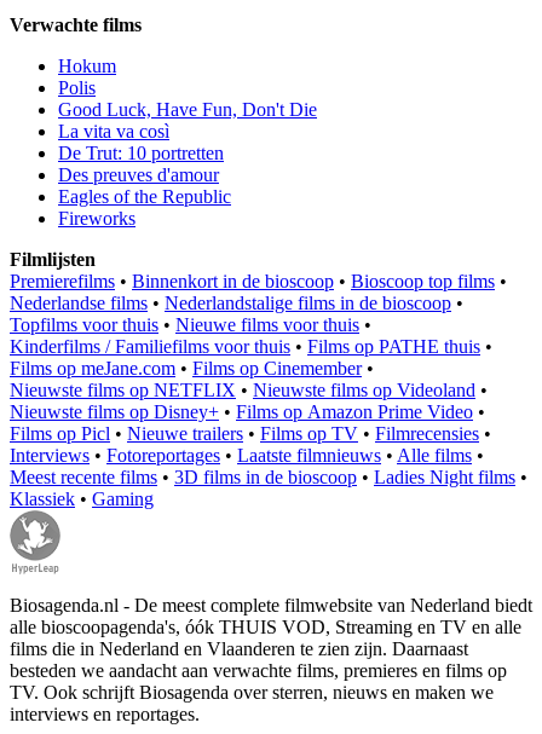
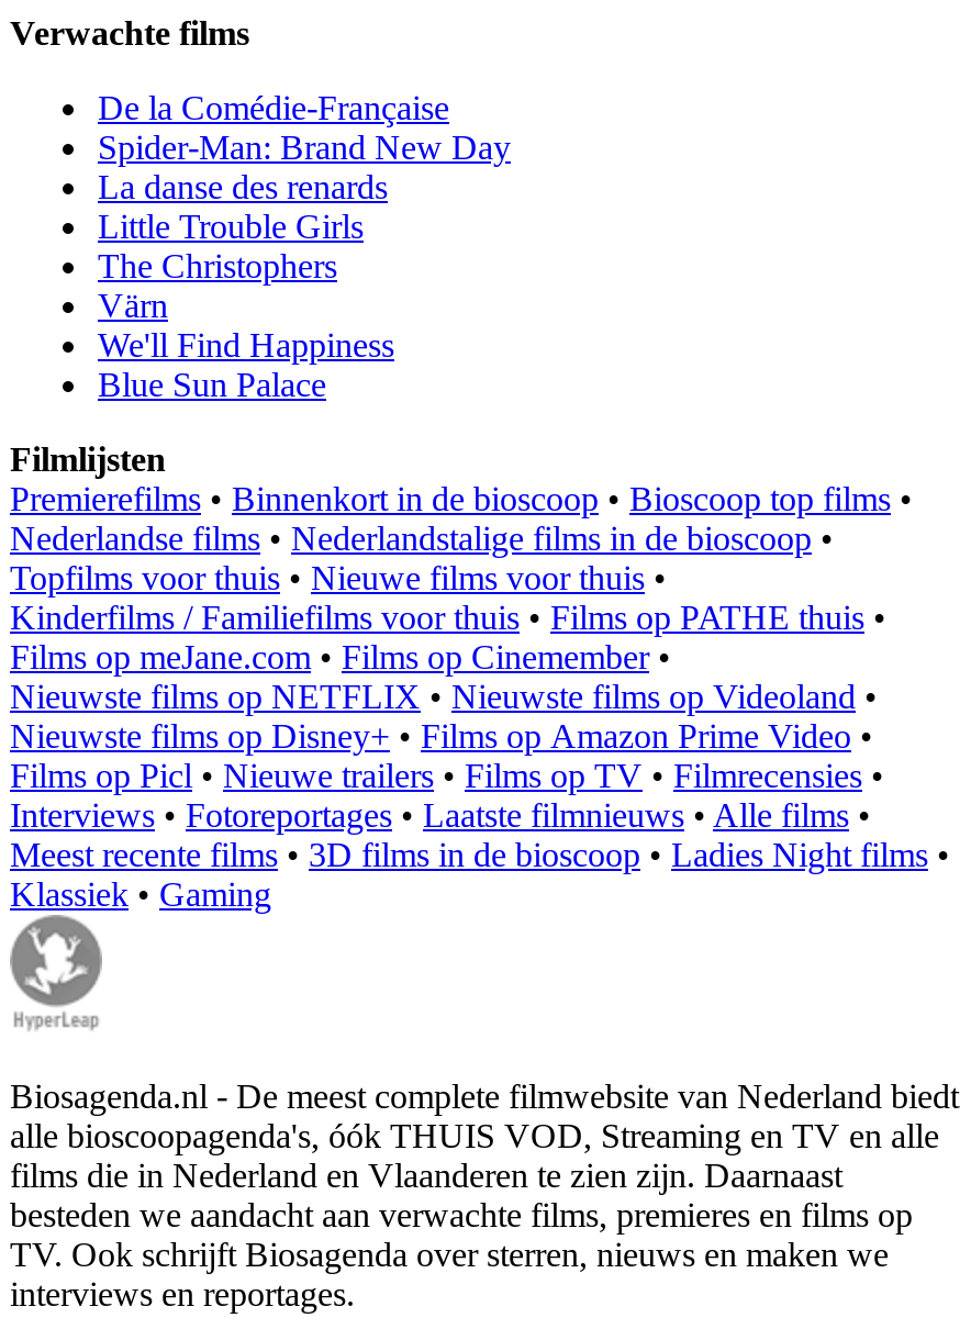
[58,55,317,228] Hokum | Polis | Good Luck, Have Fun, Don't Die | La vita va così | De Trut: 10 portretten | Des preuves d'amour | Eagles of the Republic | Fireworks -> [98,88,511,402] De la Comédie-Française | Spider-Man: Brand New Day | La danse des renards | Little Trouble Girls | The Christophers | Värn | We'll Find Happiness | Blue Sun Palace

